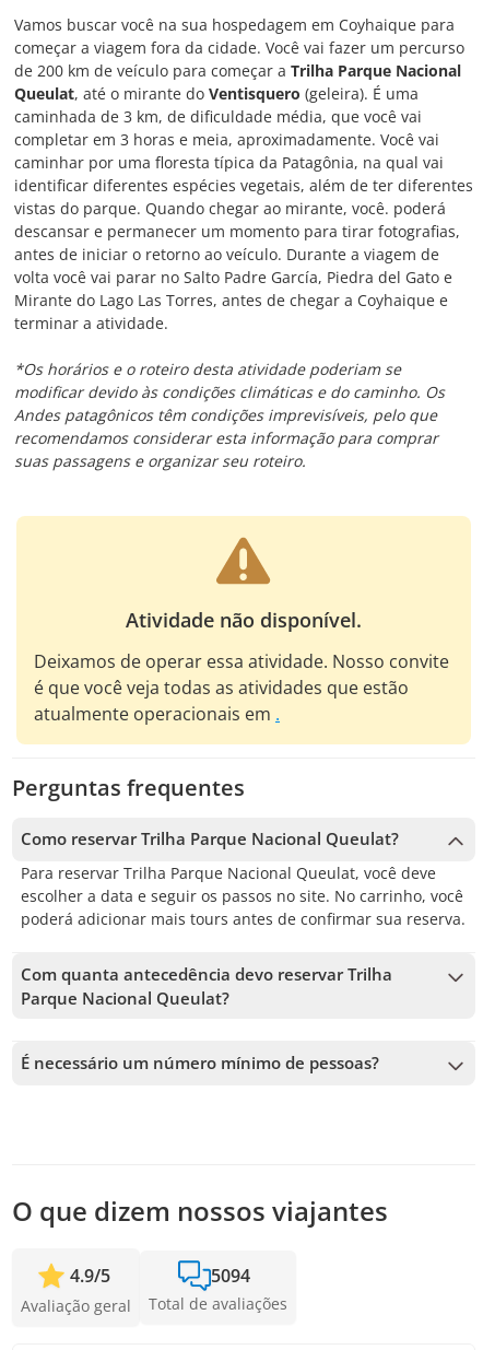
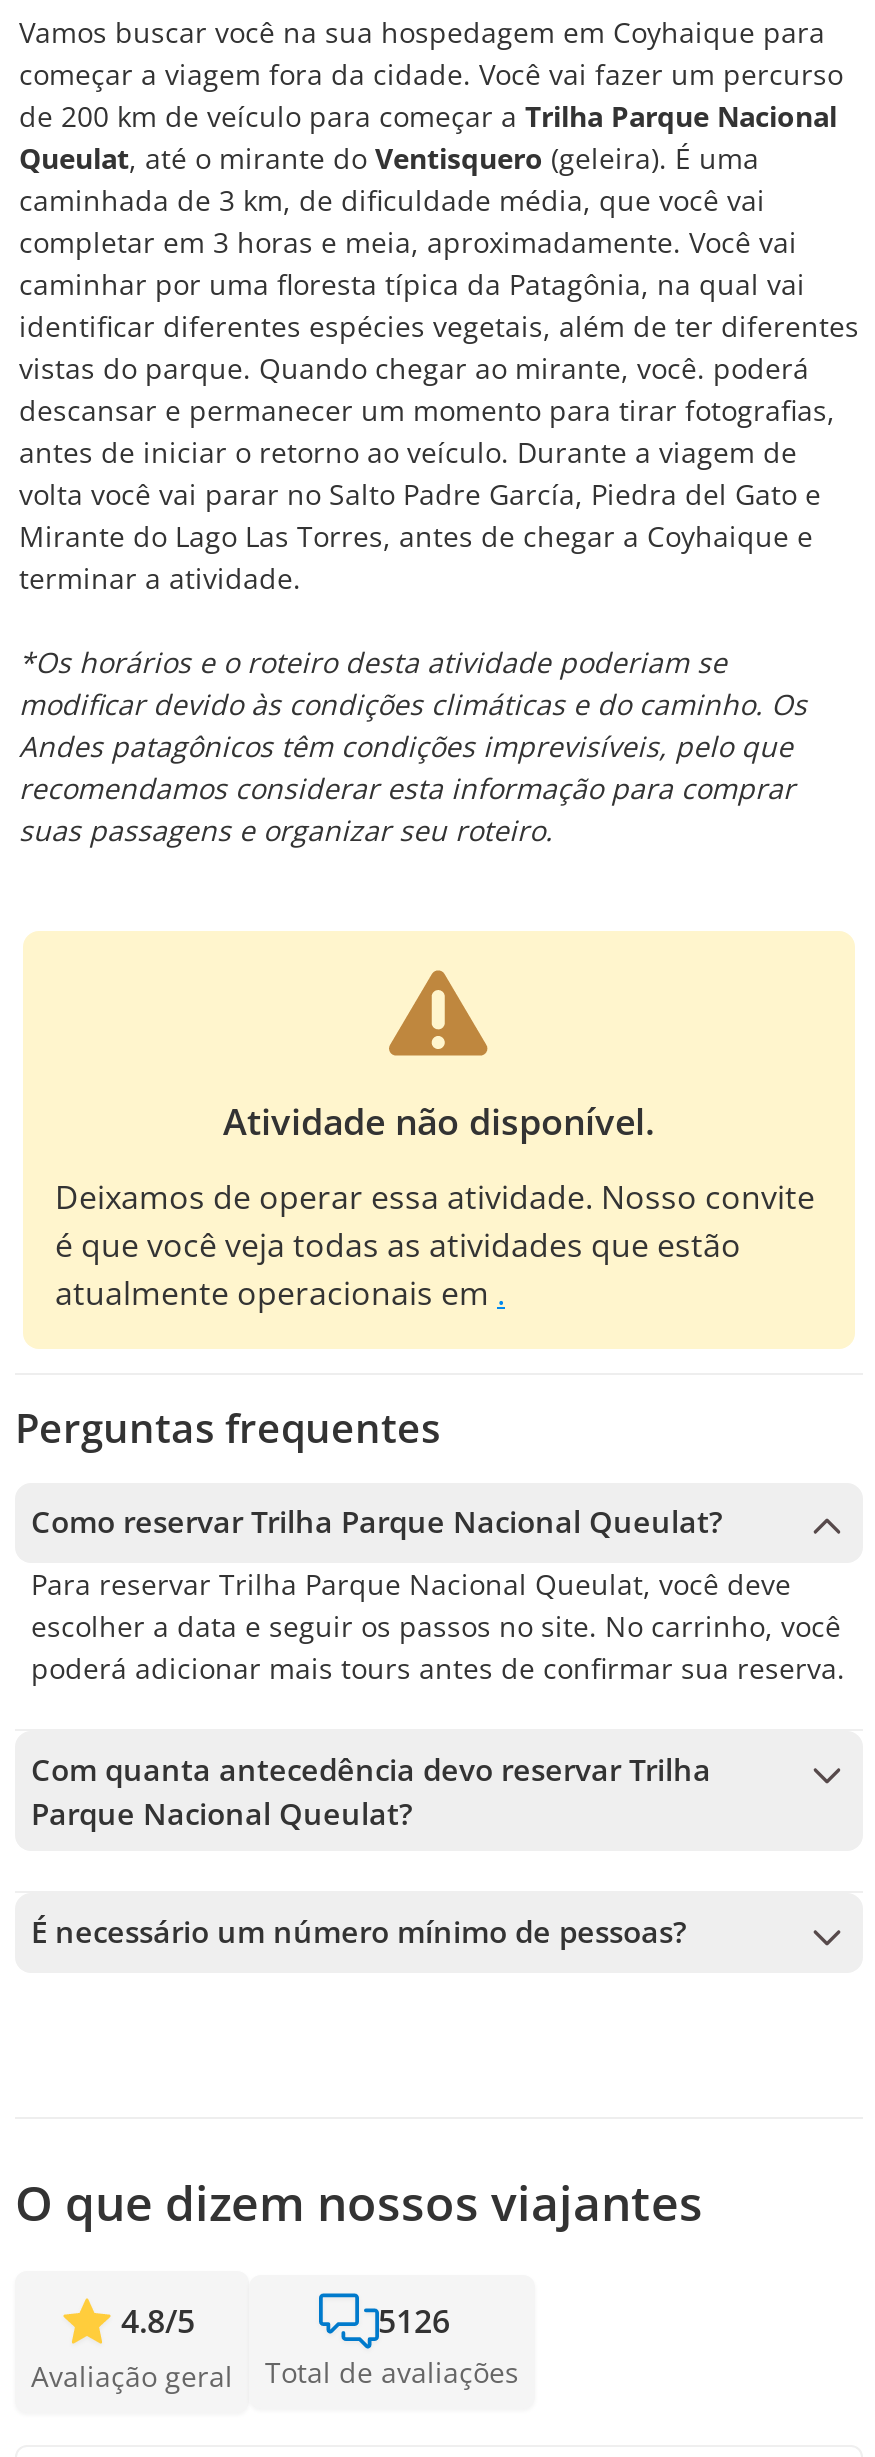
[70,1264,110,1288] 4.9/5 -> [121,2299,195,2343] 4.8/5
[210,1264,250,1288] 5094 -> [378,2299,450,2343] 5126

